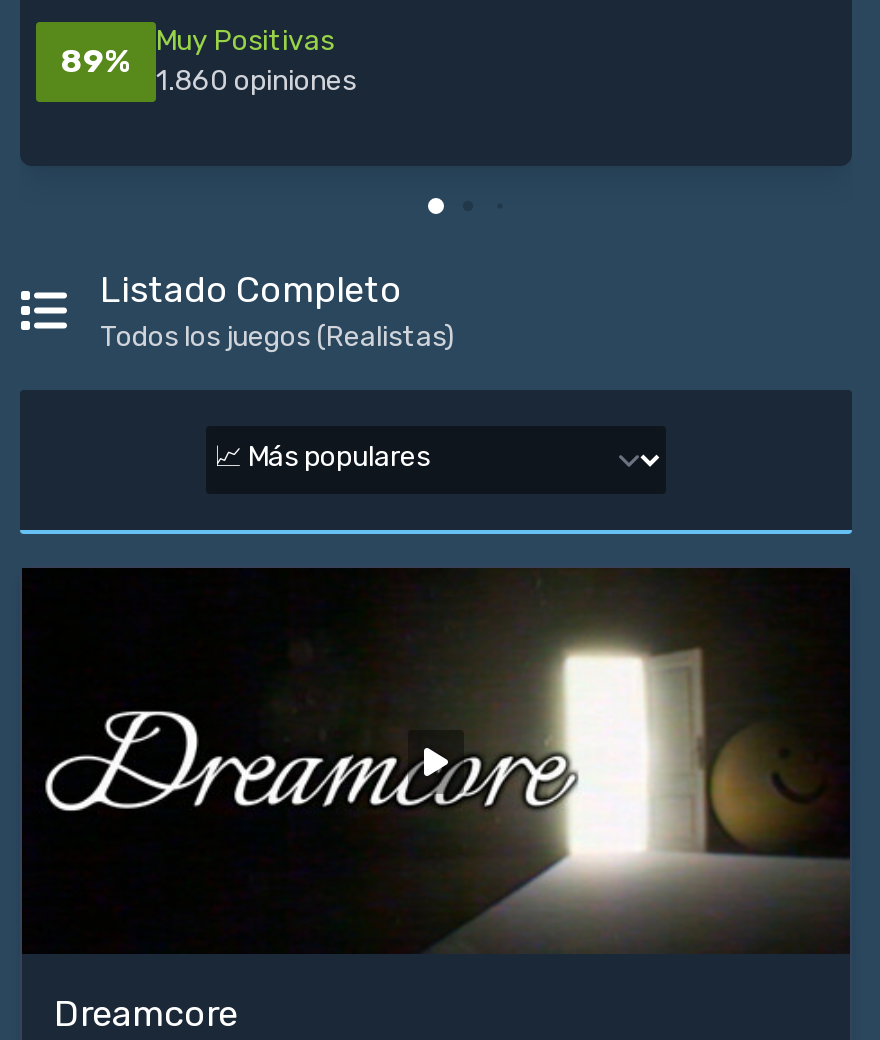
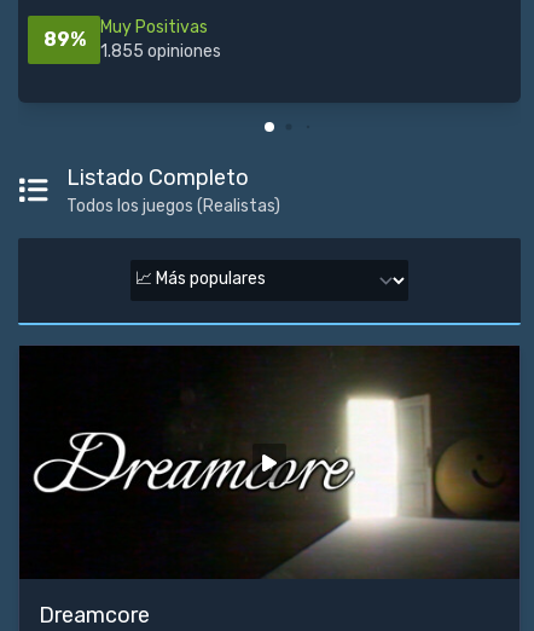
[156,64,356,98] 1.860 opiniones -> [100,41,221,61] 1.855 opiniones

